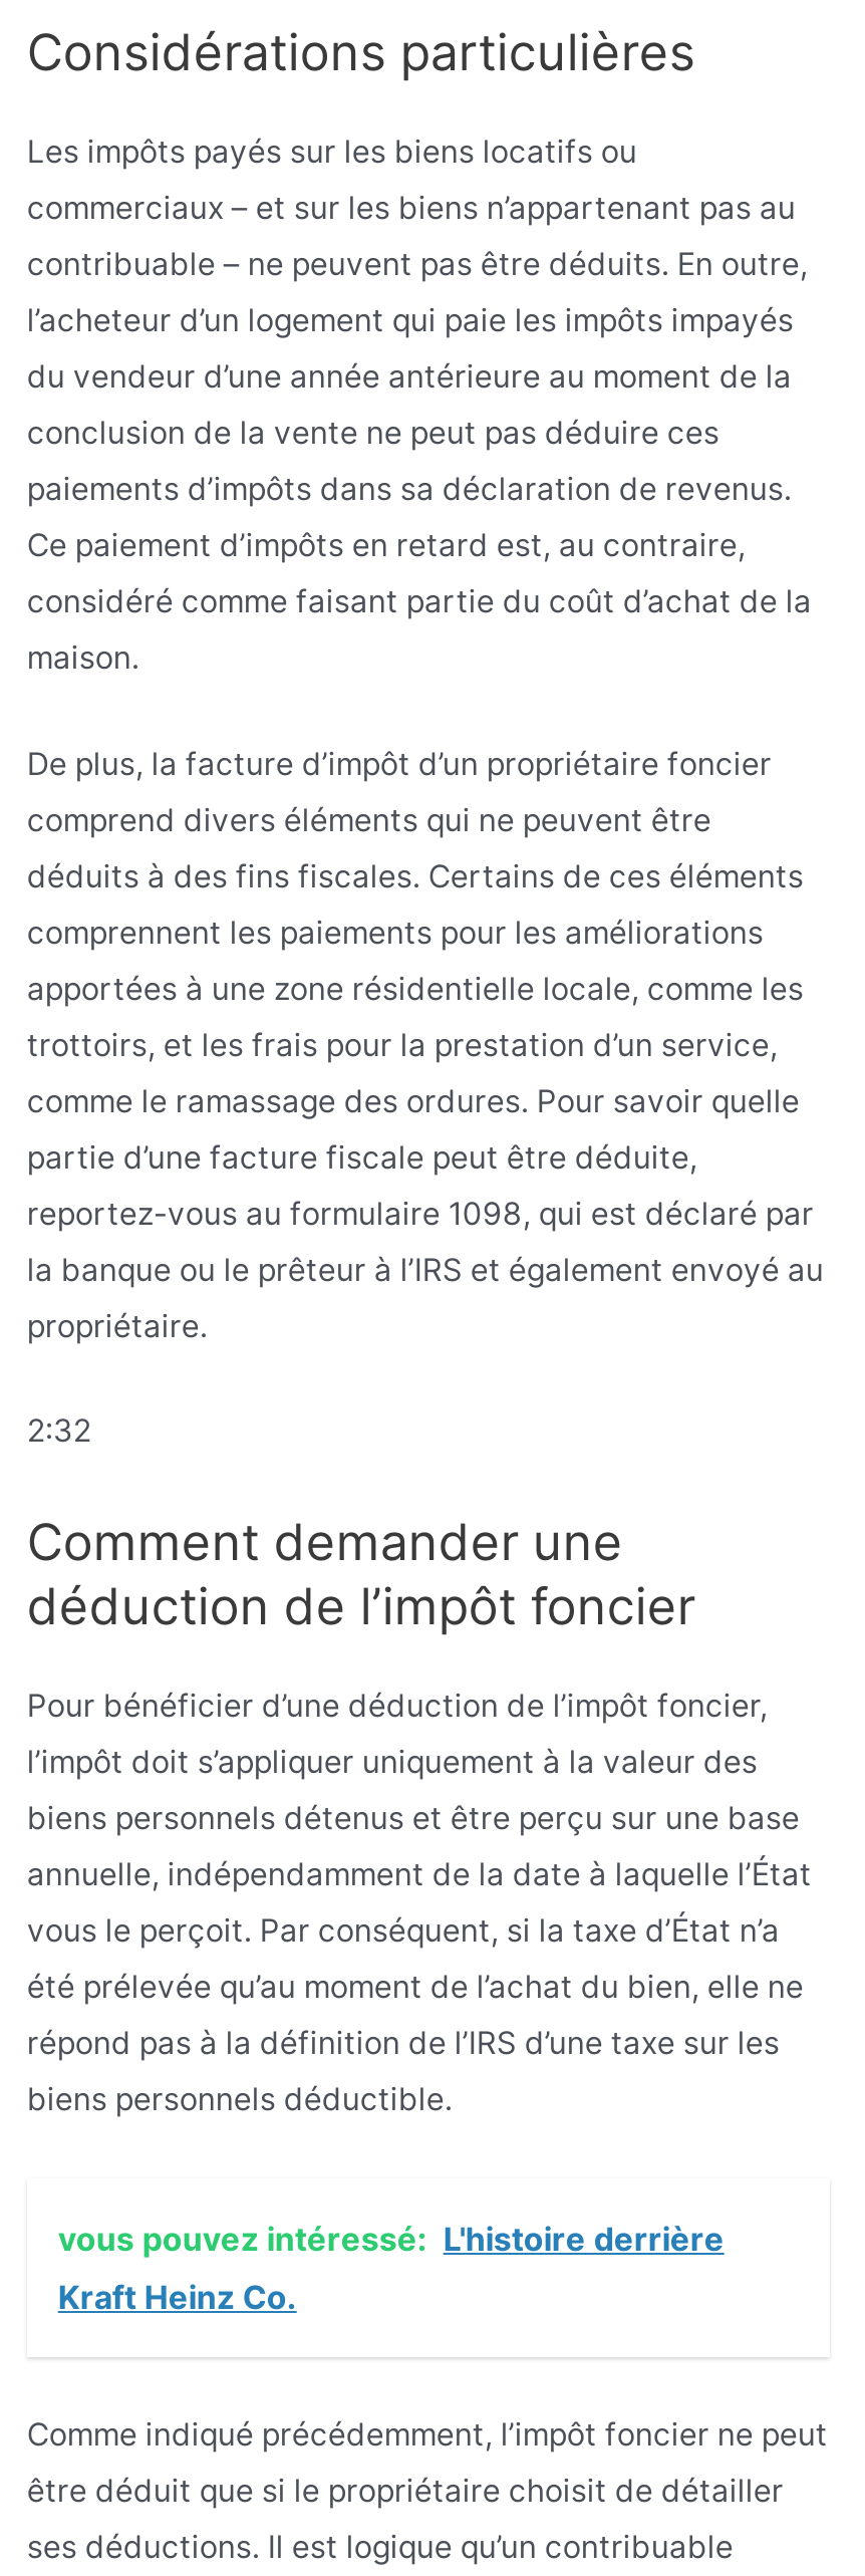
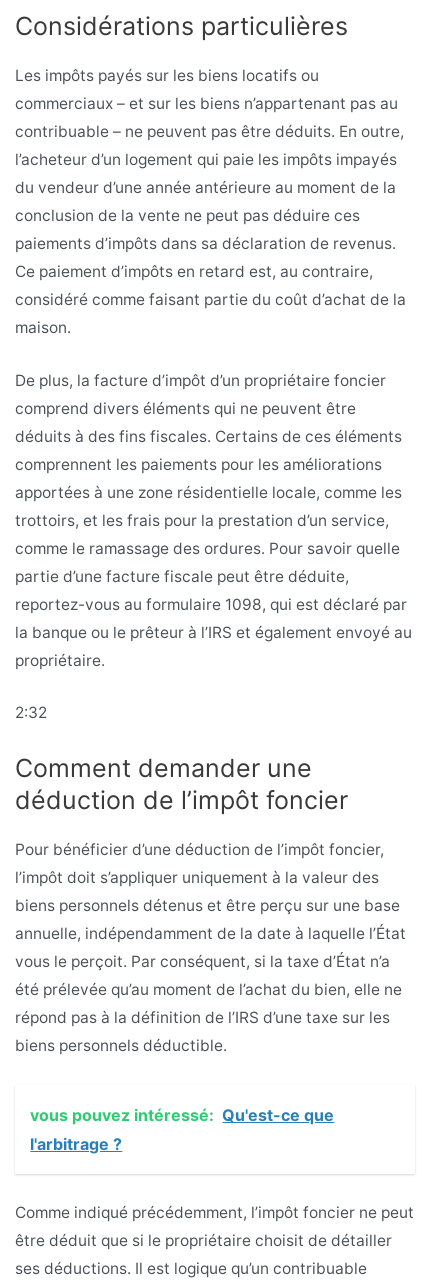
[58,2218,724,2316] vous pouvez intéressé: L'histoire derrière | Kraft Heinz Co. -> [30,1104,334,1153] vous pouvez intéressé: Qu'est-ce que | l'arbitrage ?

